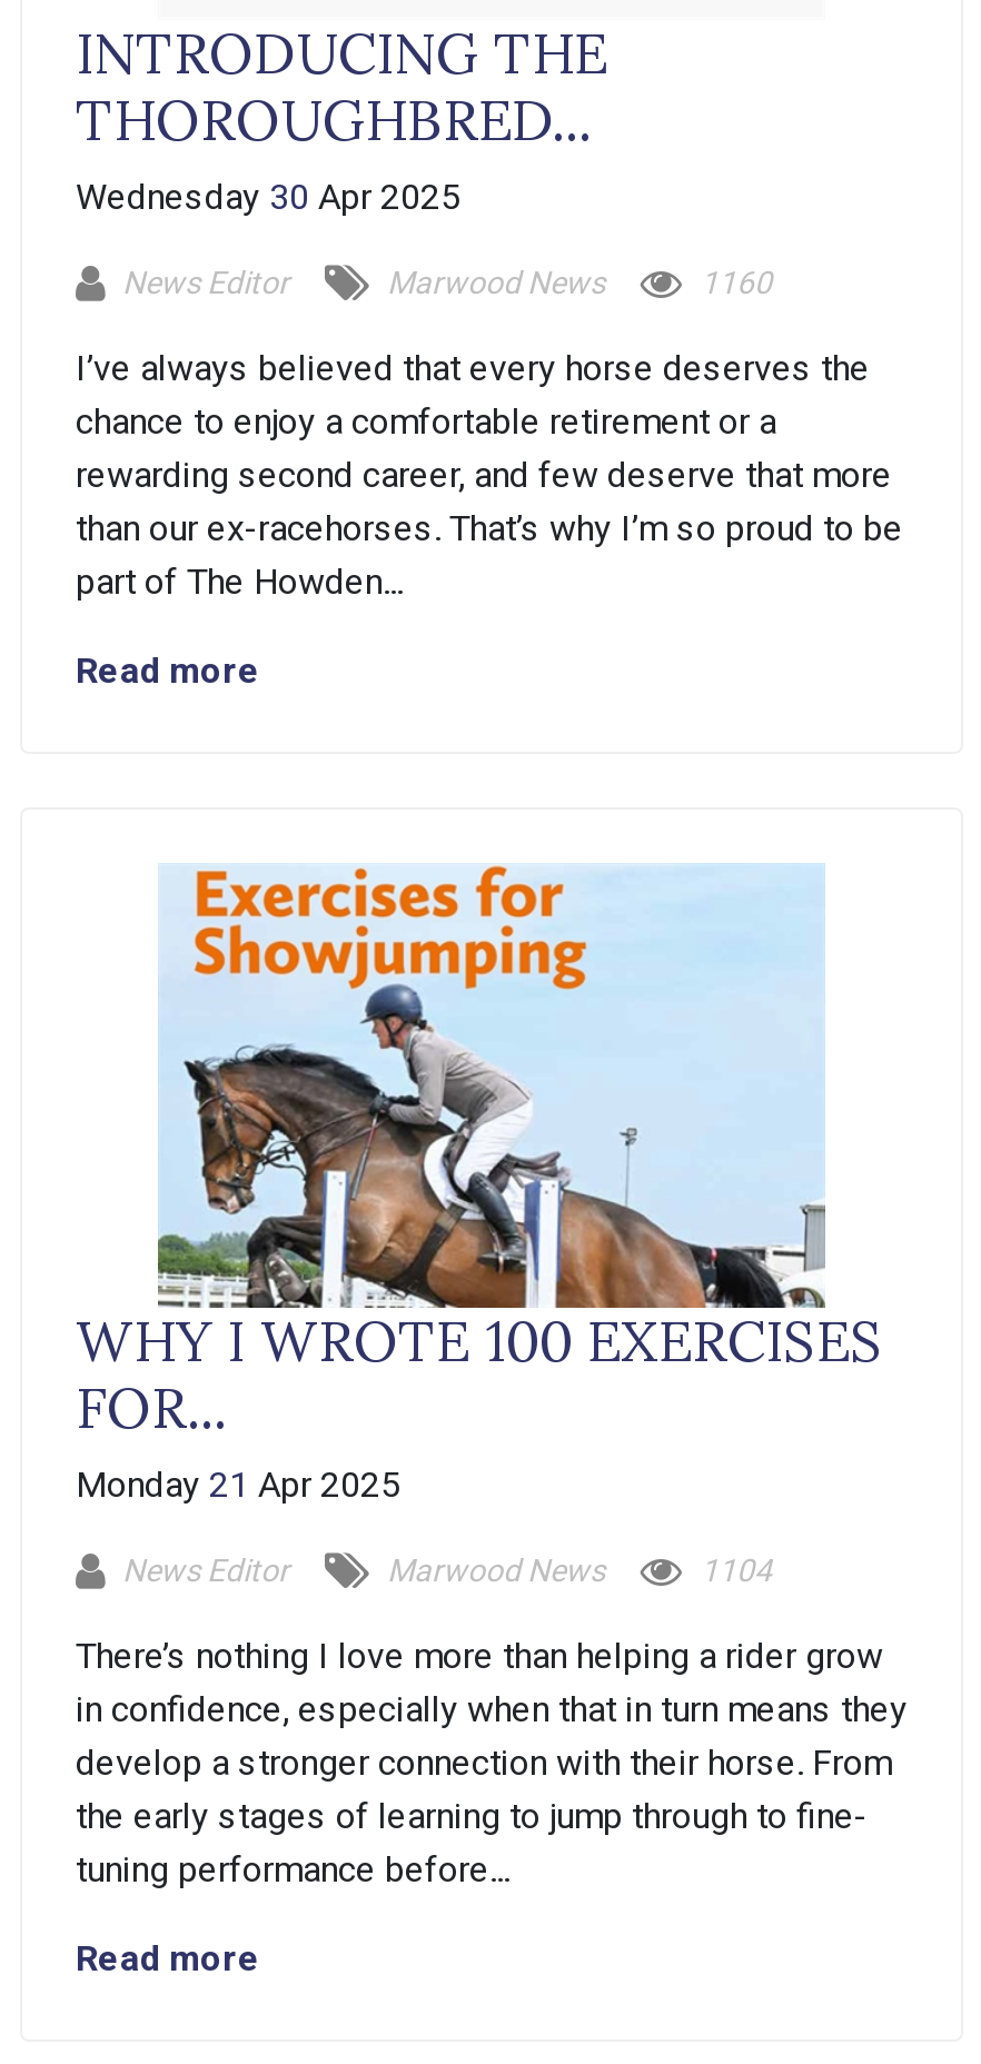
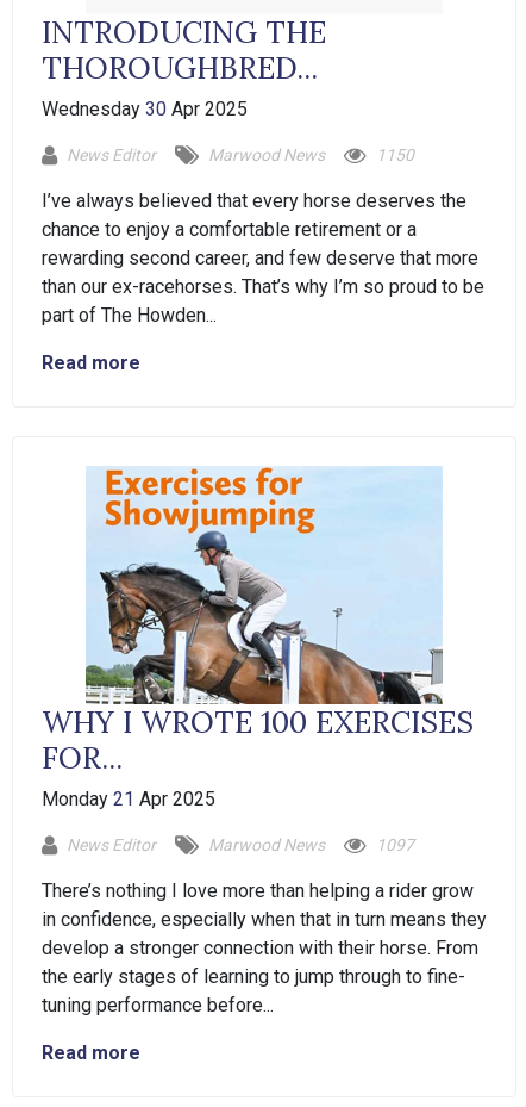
[701,265,772,300] 1160 -> [376,145,414,164] 1150
[701,1552,772,1588] 1104 -> [376,835,414,854] 1097

